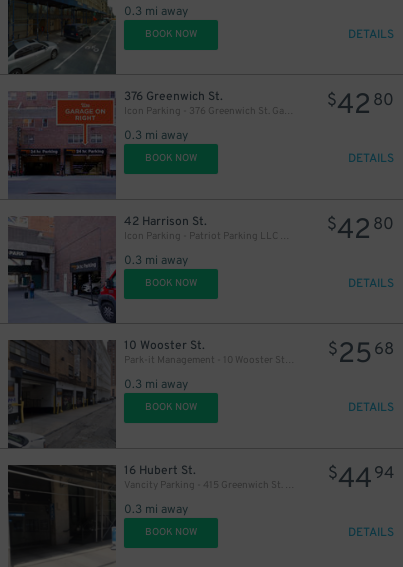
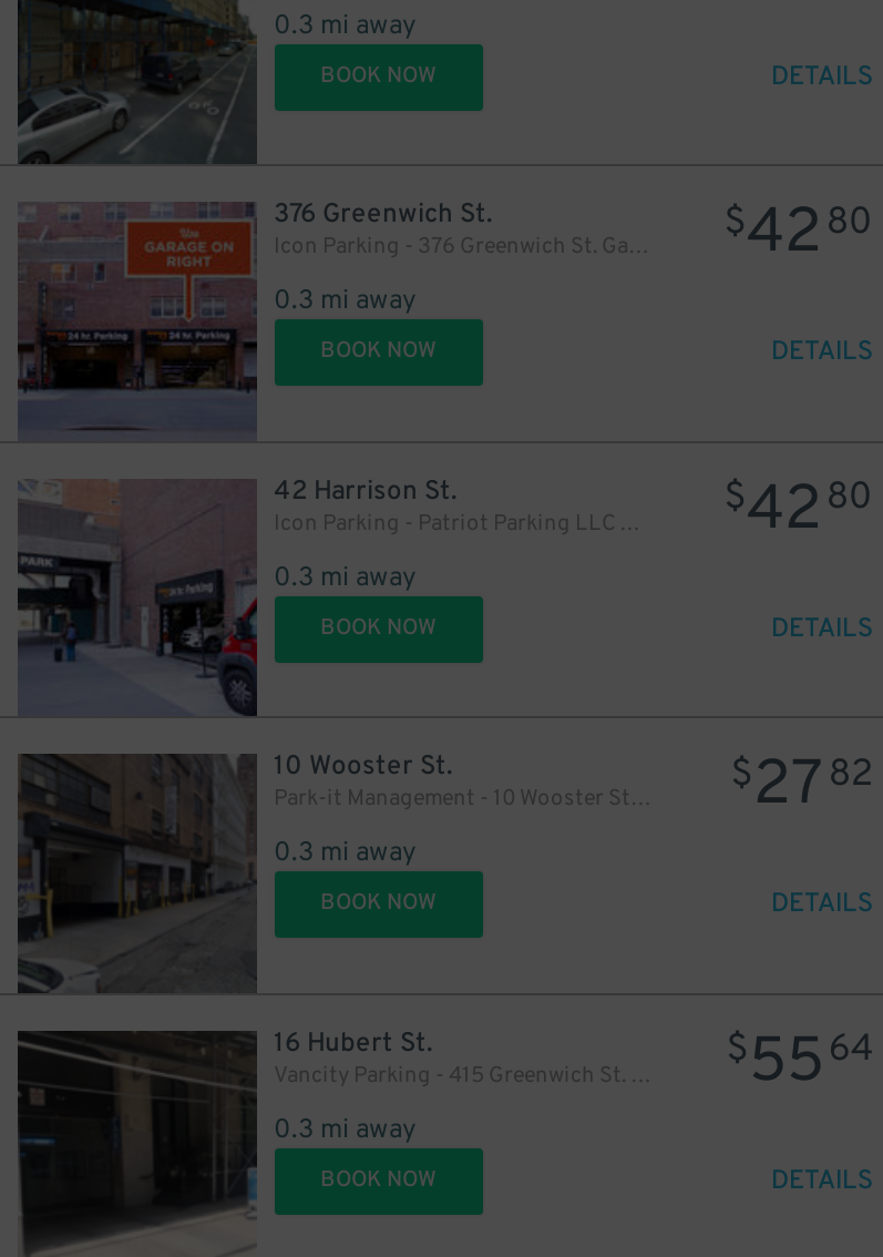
[328,337,394,373] $25 68 -> [731,748,873,827] $27 82
[328,462,394,498] $44 94 -> [727,1024,873,1104] $55 64

